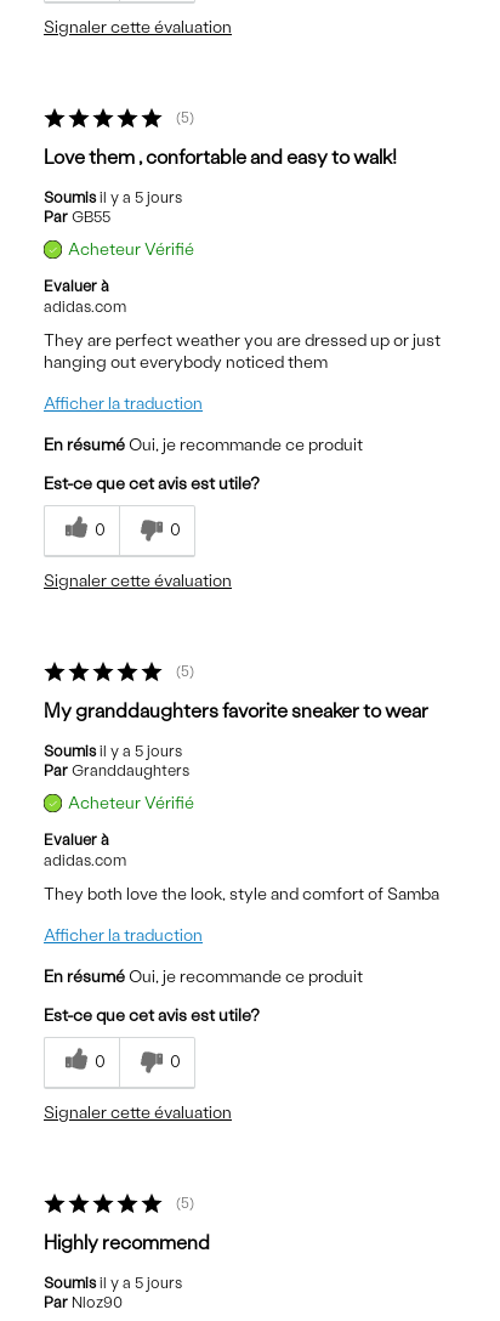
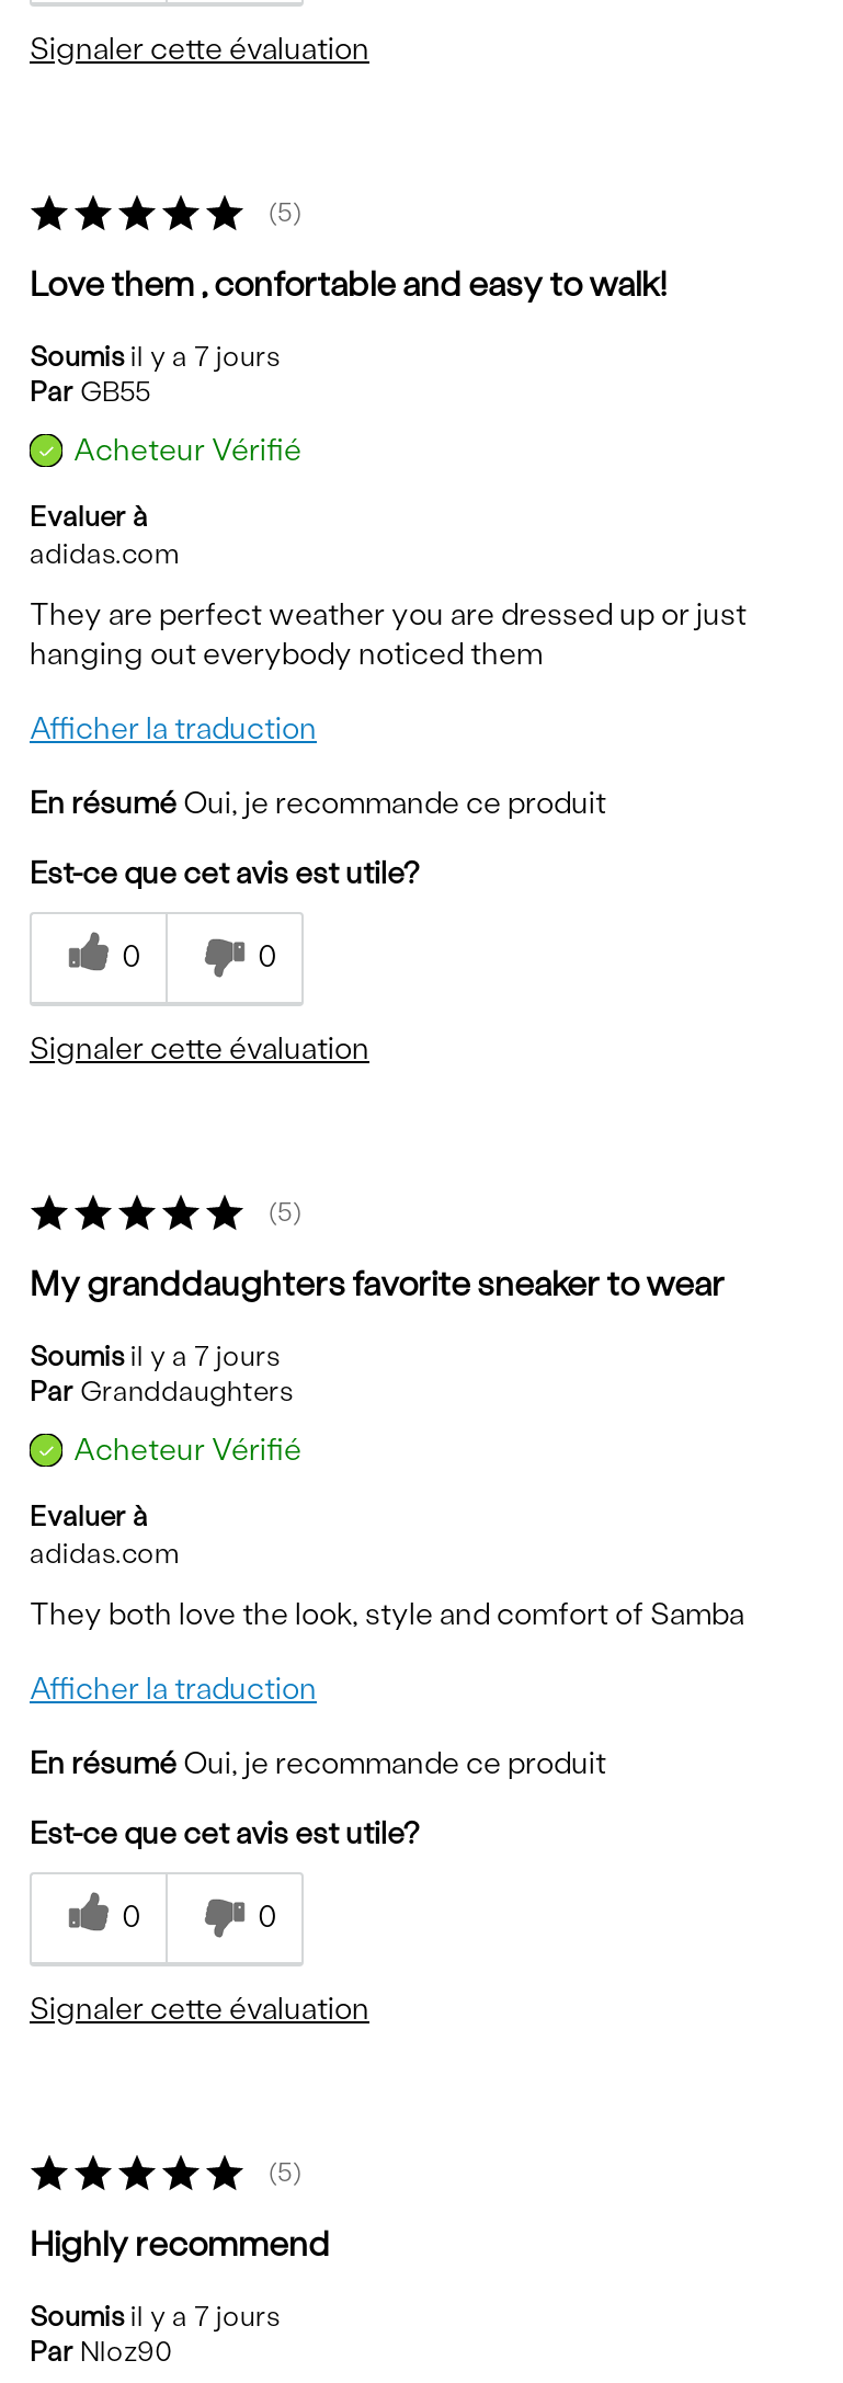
[44,189,182,207] Soumis il y a 5 jours -> [30,341,280,374] Soumis il y a 7 jours
[44,742,182,761] Soumis il y a 5 jours -> [30,1340,280,1373] Soumis il y a 7 jours
[44,1274,182,1292] Soumis il y a 5 jours -> [30,2301,280,2333] Soumis il y a 7 jours

